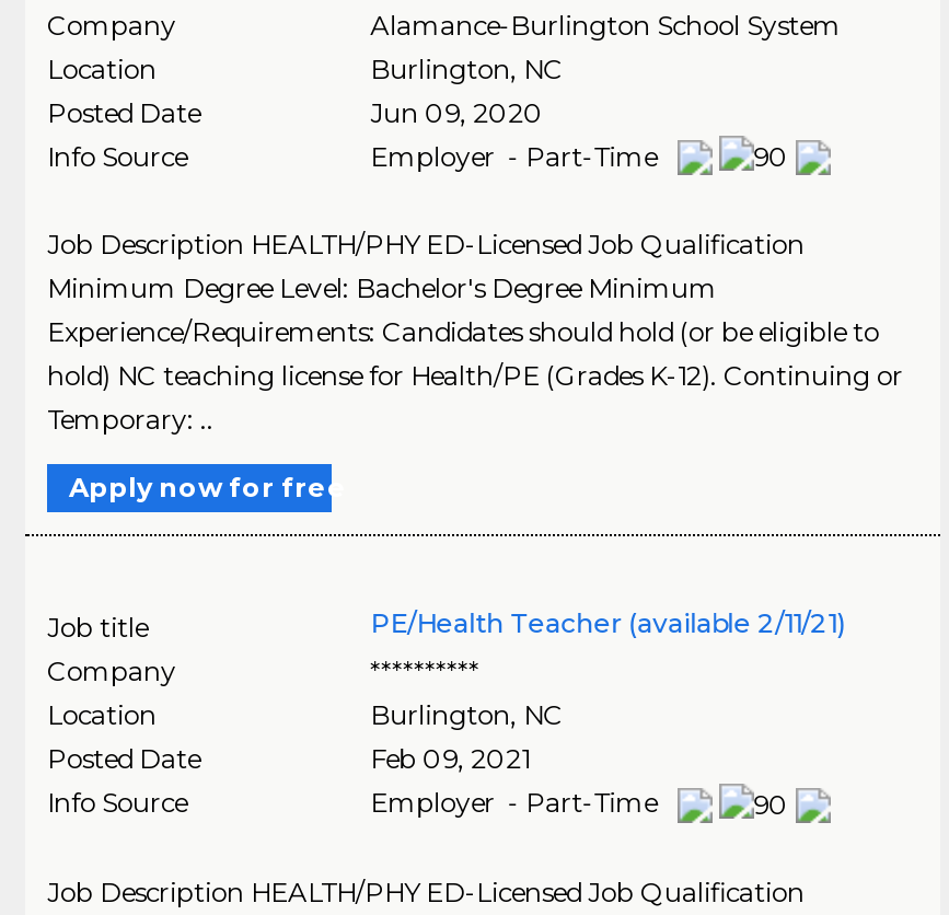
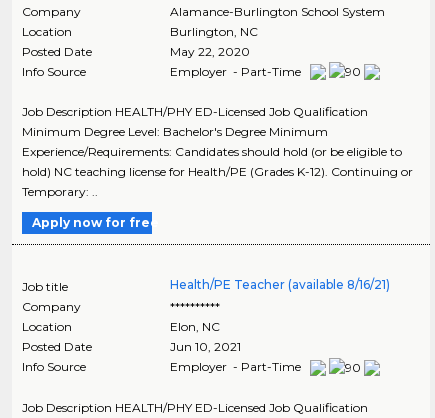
[370,95,543,128] Jun 09, 2020 -> [170,44,250,59] May 22, 2020
[370,607,845,640] PE/Health Teacher (available 2/11/21) -> [170,277,390,292] Health/PE Teacher (available 8/16/21)
[370,699,563,732] Burlington, NC -> [170,319,220,334] Elon, NC
[370,743,530,776] Feb 09, 2021 -> [170,339,241,354] Jun 10, 2021

